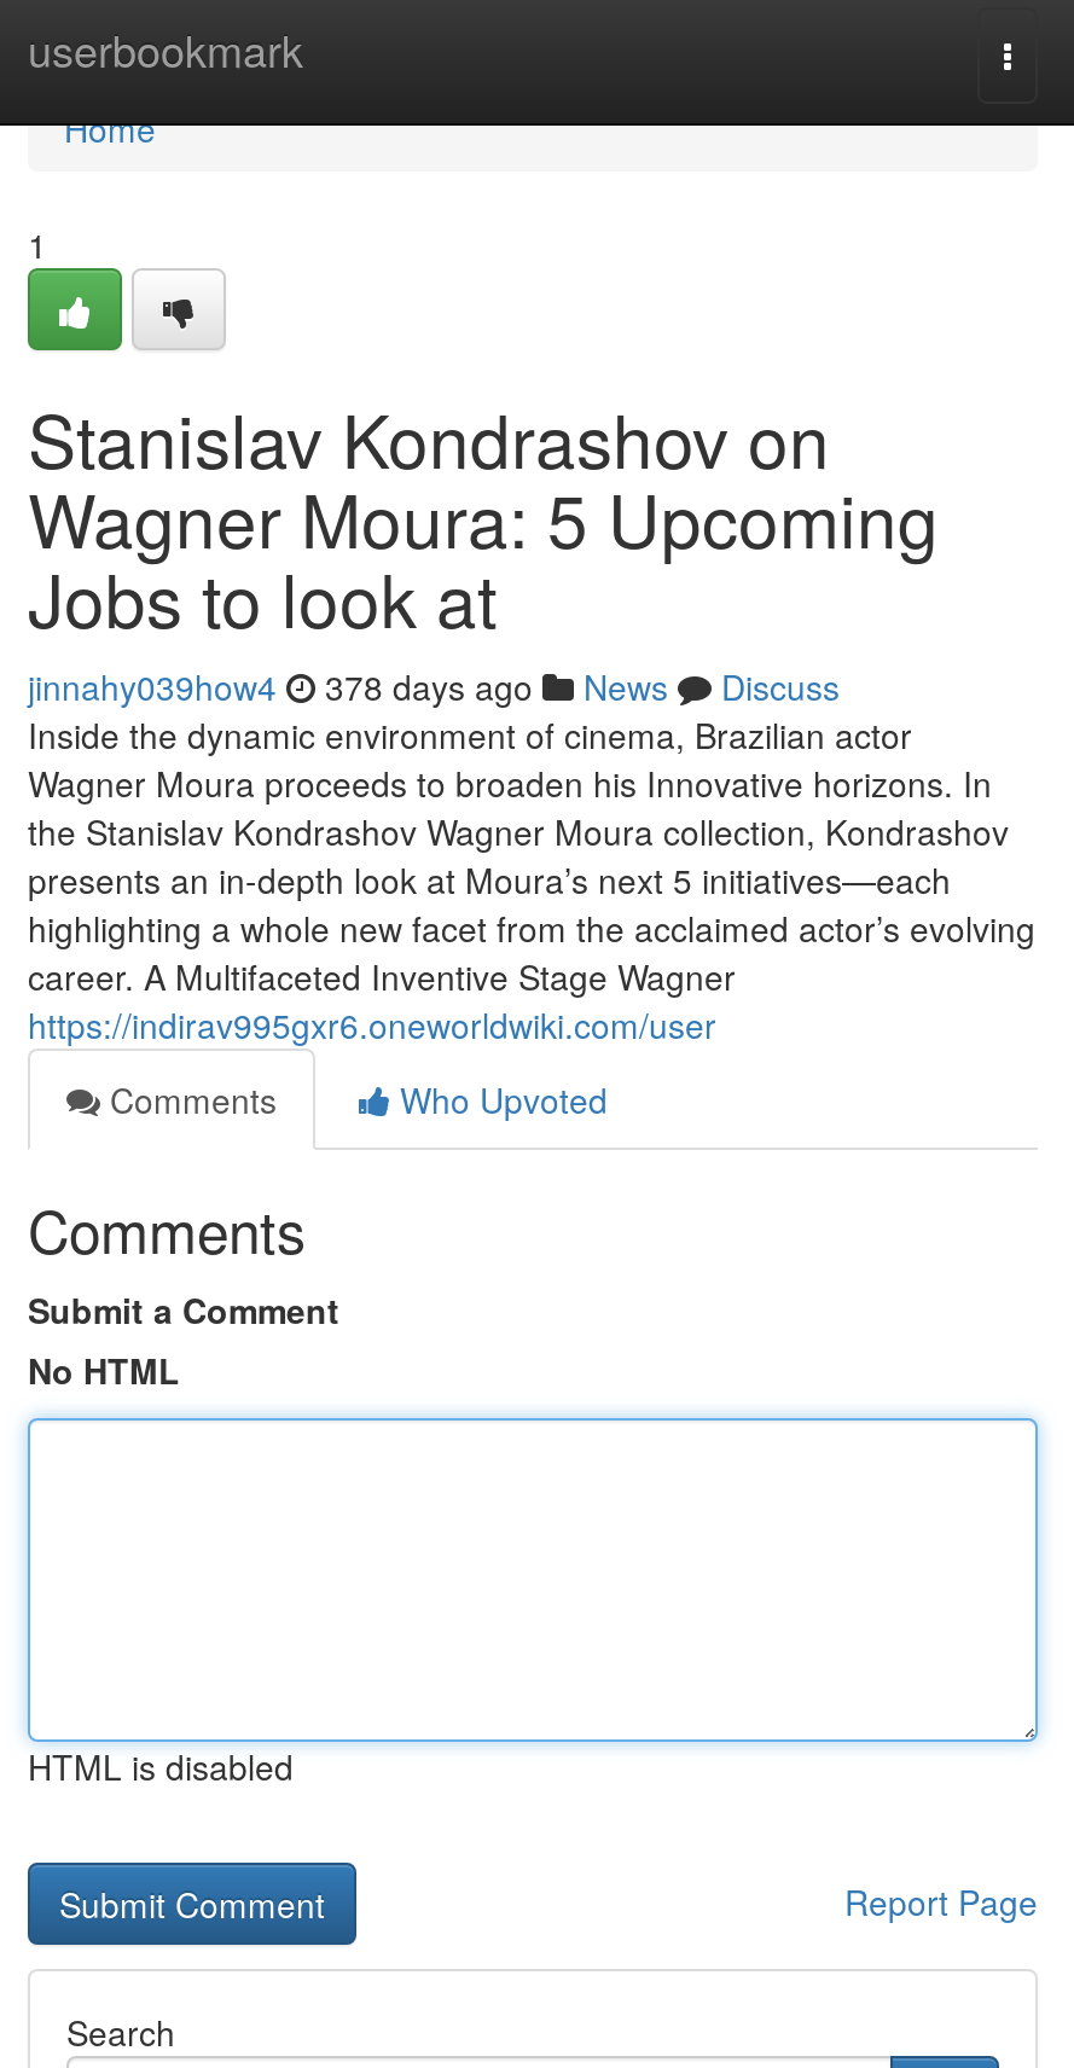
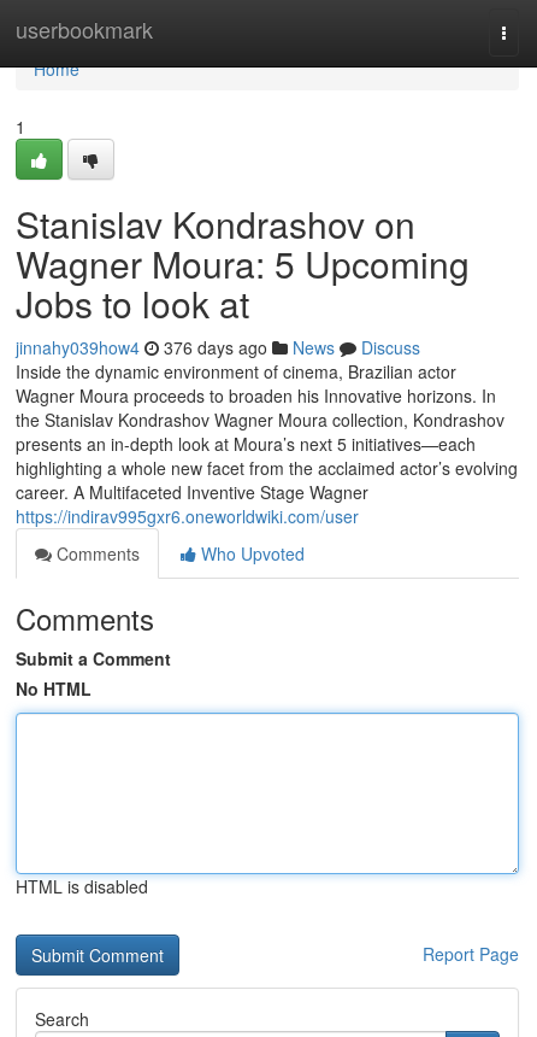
[28,662,840,710] jinnahy039how4 378 days ago News Discuss -> [16,335,420,359] jinnahy039how4 376 days ago News Discuss

